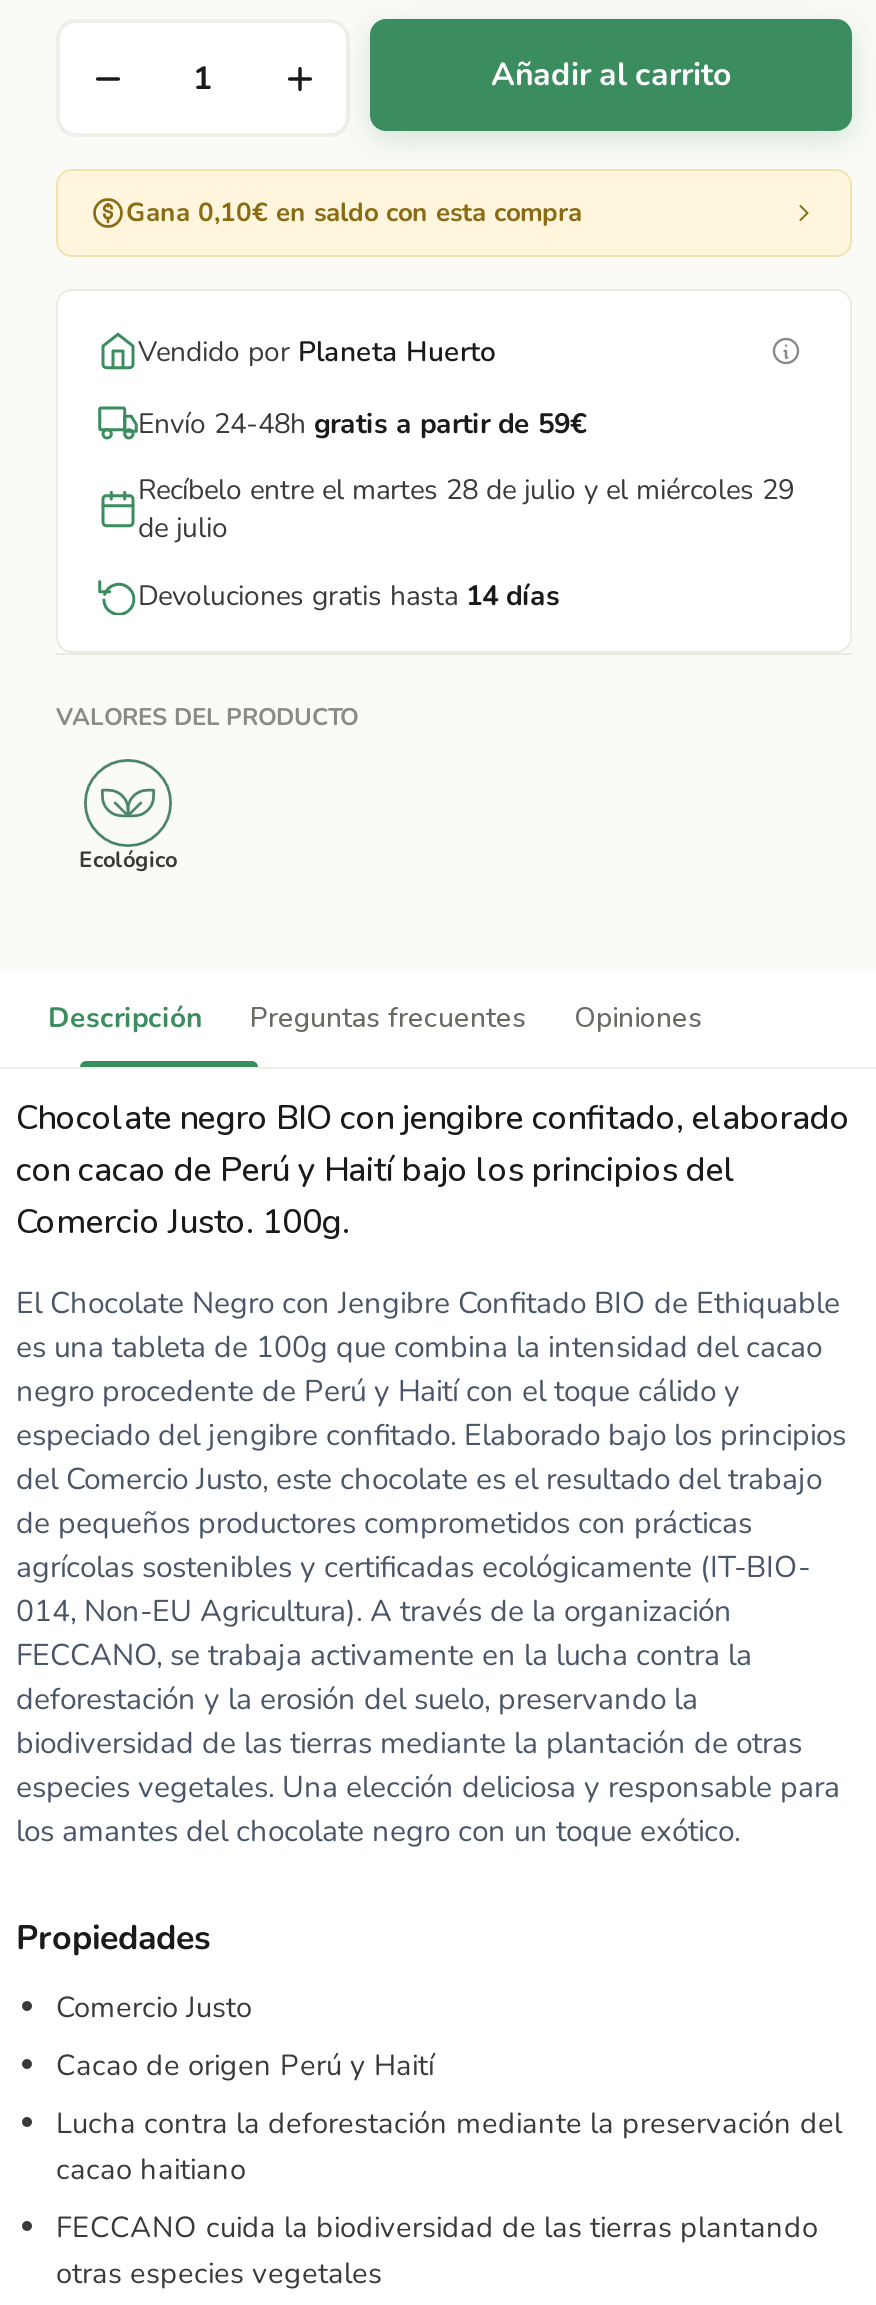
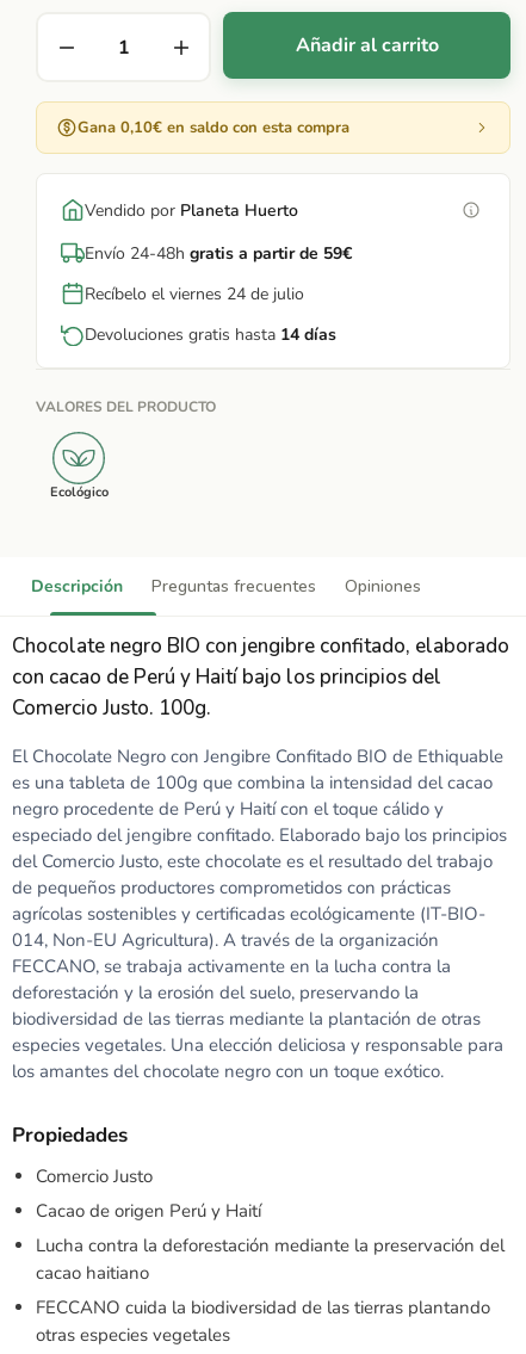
[138,471,794,547] Recíbelo entre el martes 28 de julio y el miércoles 29 | de julio -> [85,282,304,305] Recíbelo el viernes 24 de julio

